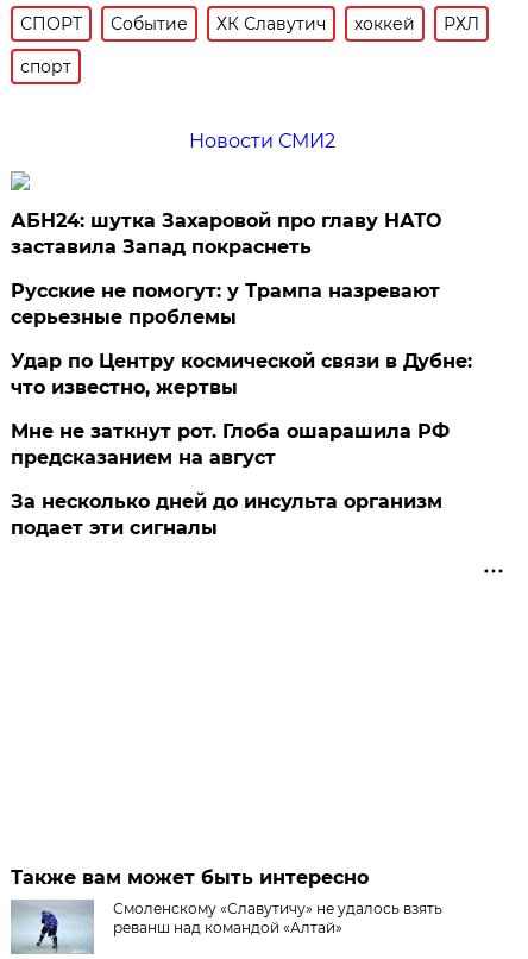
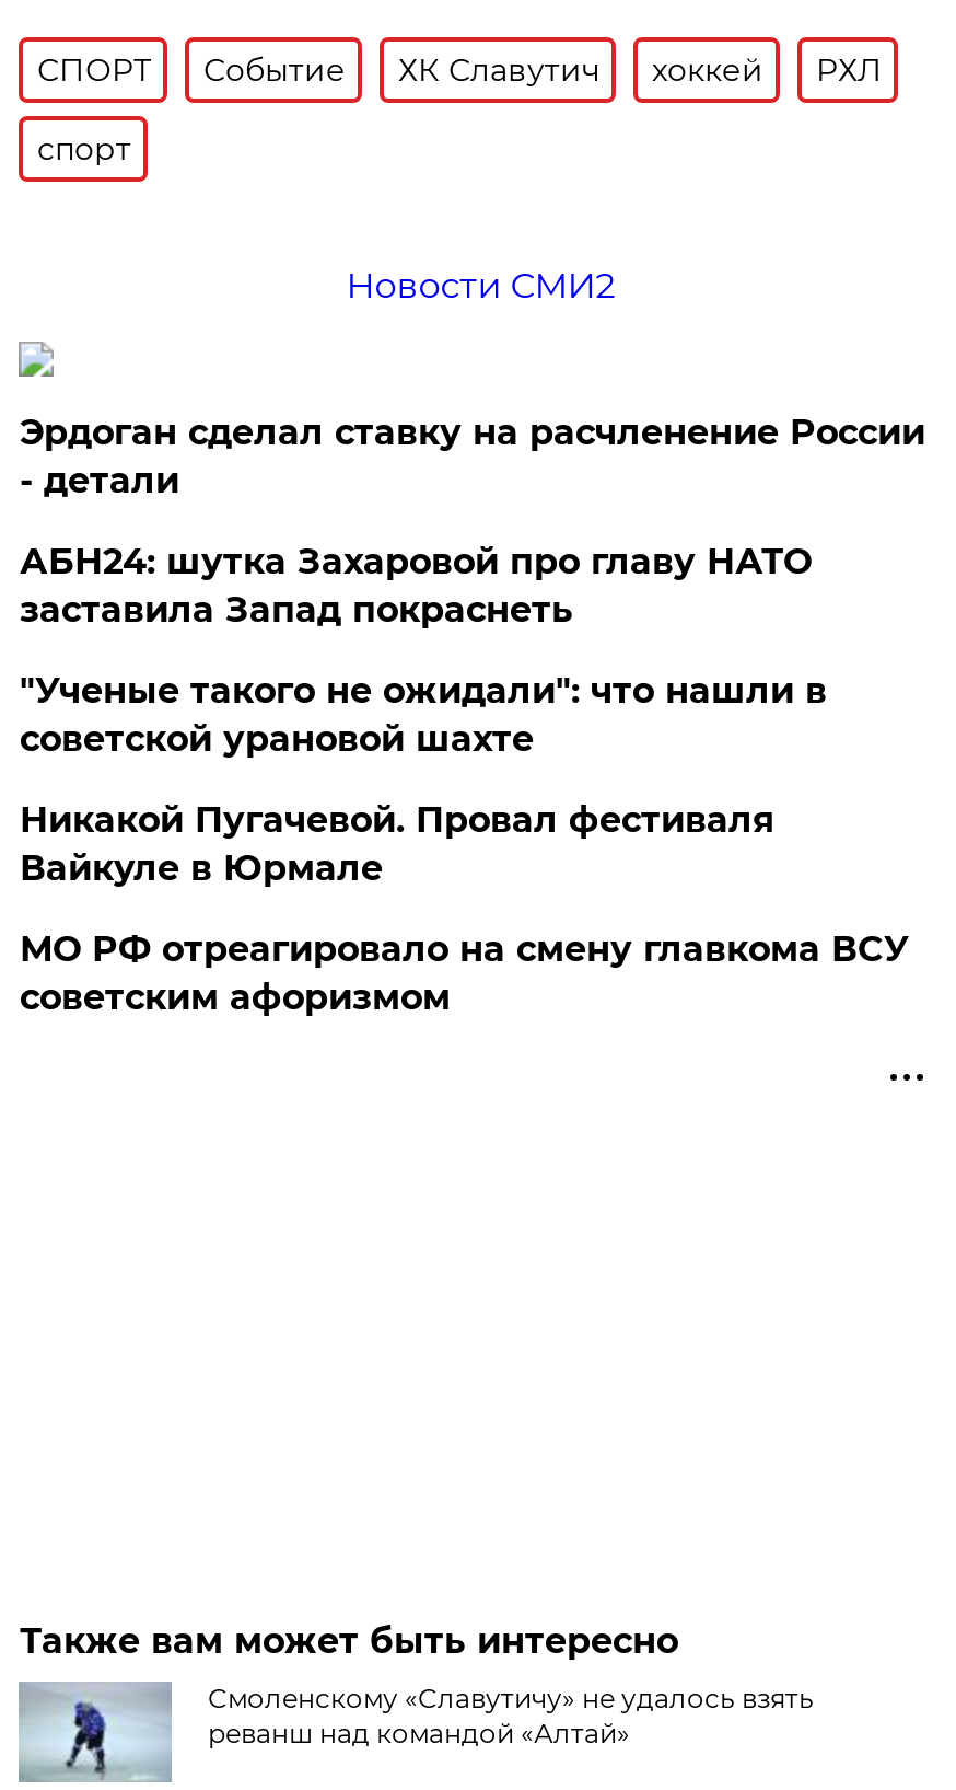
none -> [19,411,925,501] Эрдоган сделал ставку на расчленение России | - детали
moved [11,209,442,258] -> [19,541,811,630]: АБН24: шутка Захаровой про главу НАТО | заставила Запад покраснеть
[11,279,473,539] Русские не помогут: у Трампа назревают | серьезные проблемы | Удар по Центру космической связи в Дубне: | что известно, жертвы | Мне не заткнут рот. Глоба ошарашила РФ | предсказанием на август | За несколько дней до инсульта организм | подает эти сигналы -> [19,670,910,1018] "Ученые такого не ожидали": что нашли в | советской урановой шахте | Никакой Пугачевой. Провал фестиваля | Вайкуле в Юрмале | МО РФ отреагировало на смену главкома ВСУ | советским афоризмом

